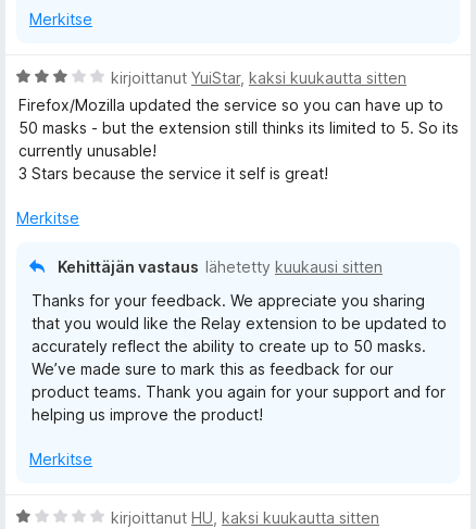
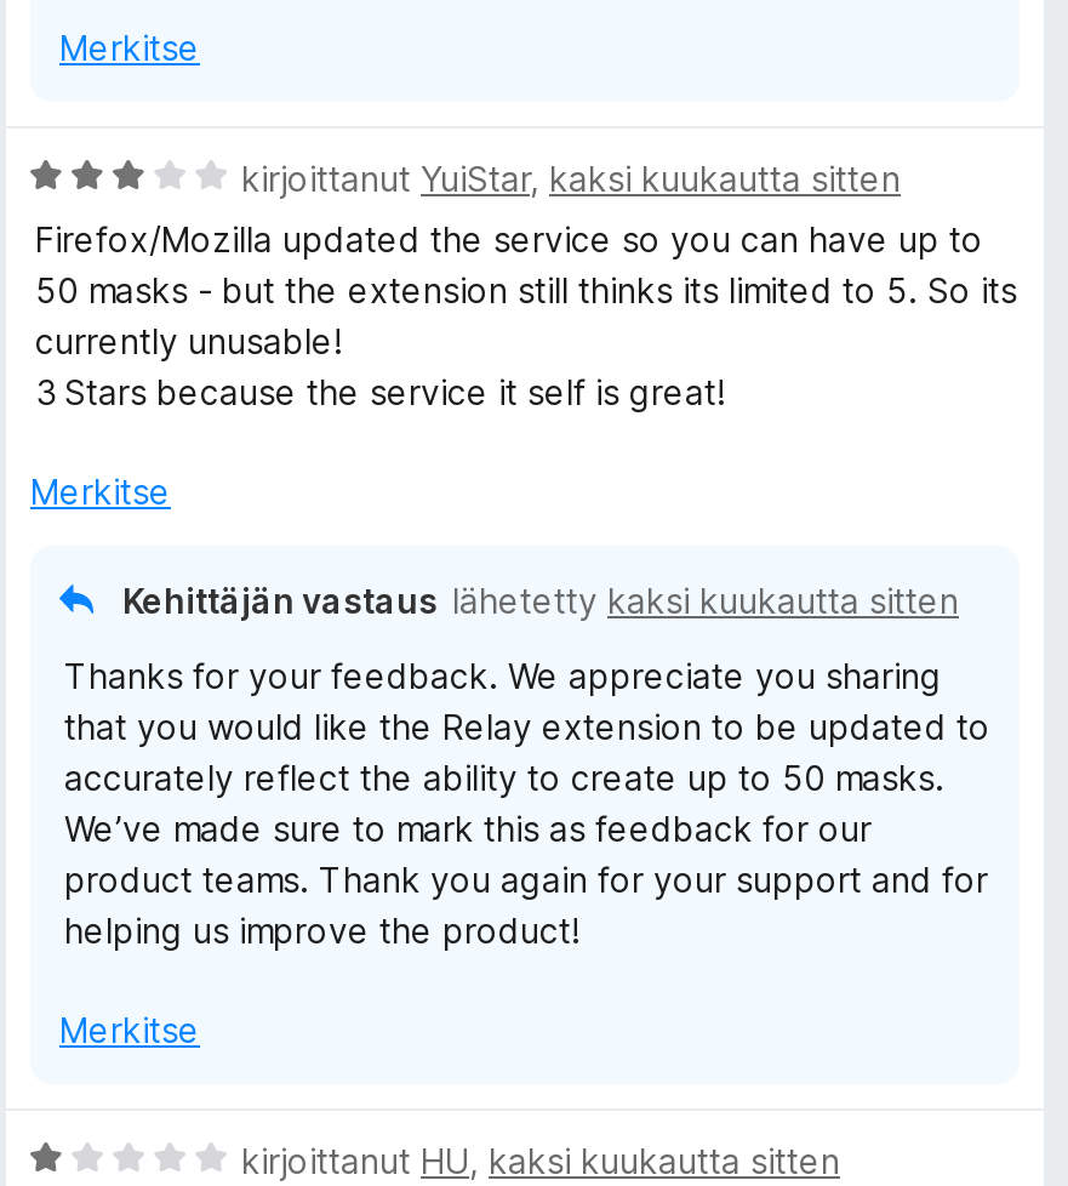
[58,257,383,276] Kehittäjän vastaus lähetetty kuukausi sitten -> [122,580,959,621] Kehittäjän vastaus lähetetty kaksi kuukautta sitten

